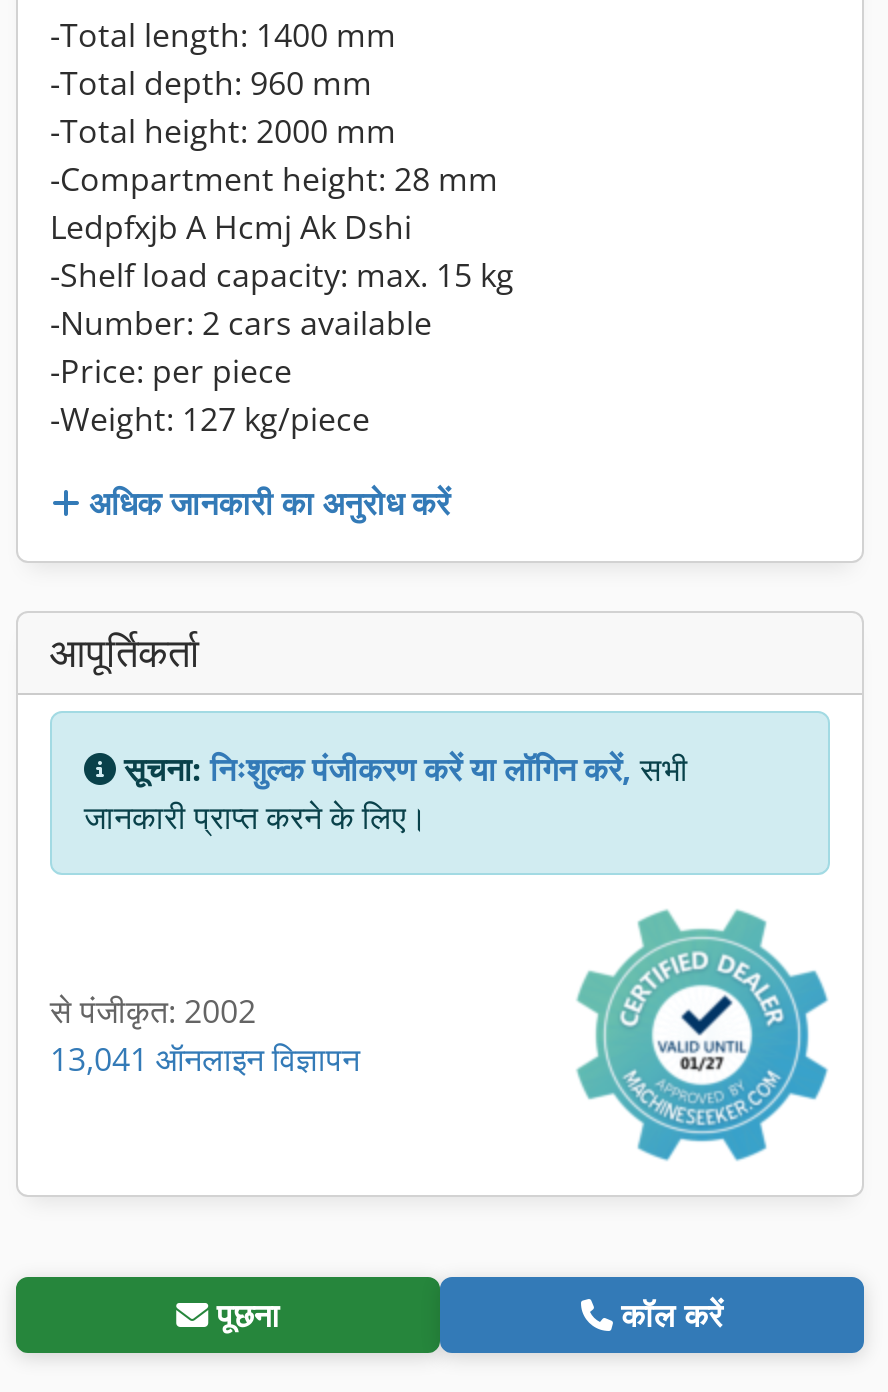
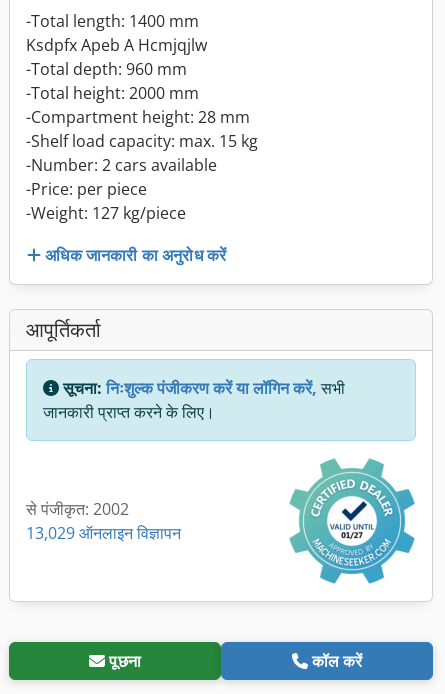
none -> [26,34,207,56] Ksdpfx Apeb A Hcmjqjlw
moved [50,61,498,201] -> [26,58,250,128]: -Total depth: 960 mm | -Total height: 2000 mm | -Compartment height: 28 mm
[50,205,412,249] Ledpfxjb A Hcmj Ak Dshi -> none
[50,1036,360,1080] 13,041 ऑनलाइन विज्ञापन -> [26,522,181,544] 13,029 ऑनलाइन विज्ञापन

